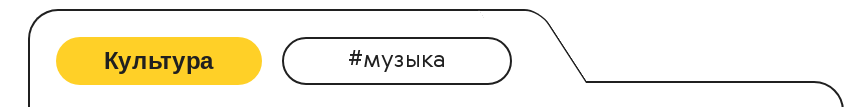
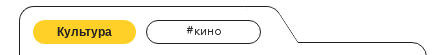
[347,48,447,72] #музыка -> [185,25,221,37] #кино

